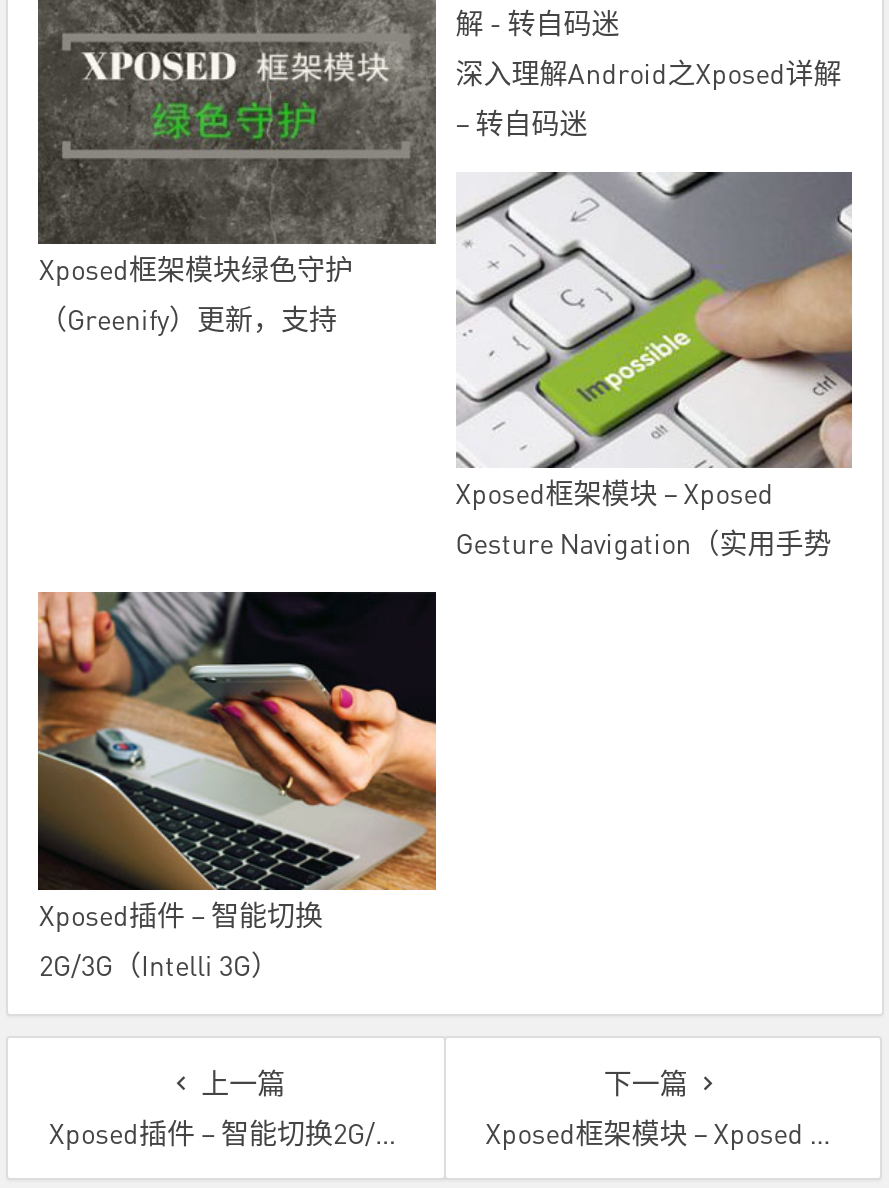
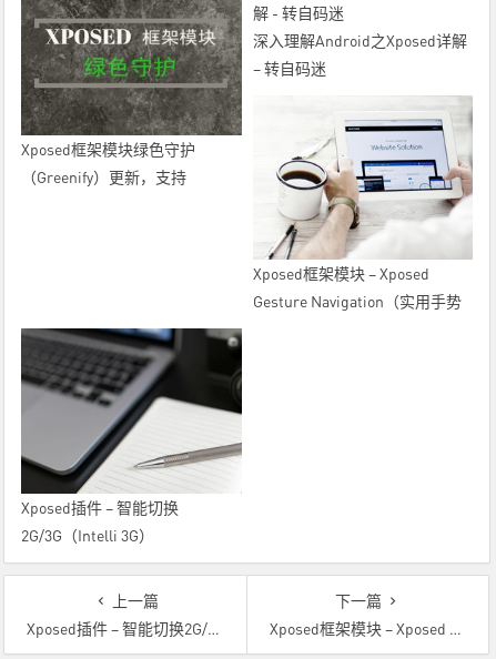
[454,170,854,470] [image] -> [253,95,473,261] [image]
[36,590,438,892] [image] -> [20,327,243,494] [image]

